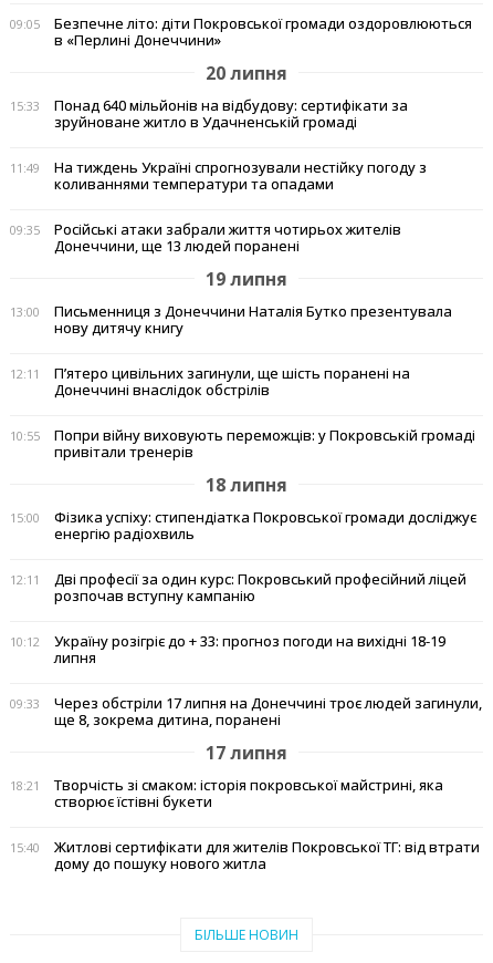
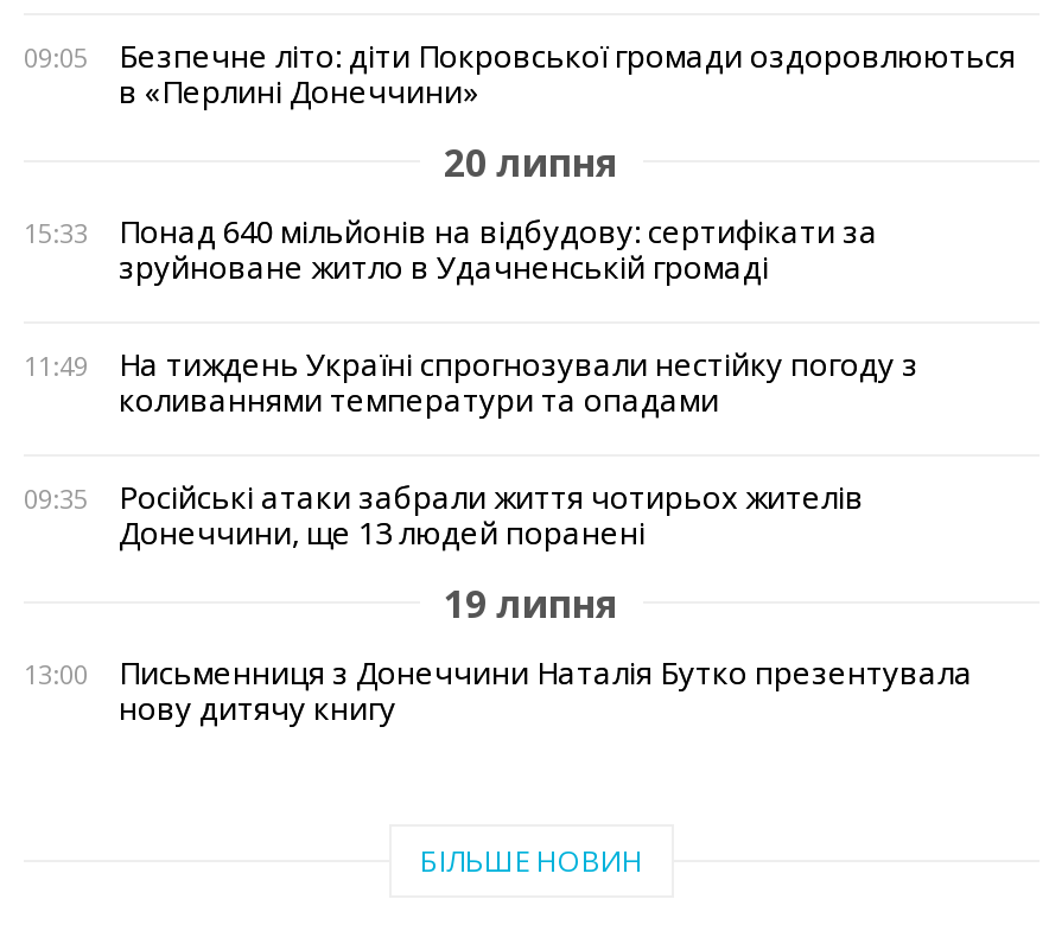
[10,363,482,873] 12:11 | П’ятеро цивільних загинули, ще шість поранені на | Донеччині внаслідок обстрілів | 10:55 | Попри війну виховують переможців: у Покровській громаді | привітали тренерів | 18 липня | 15:00 | Фізика успіху: стипендіатка Покровської громади досліджує | енергію радіохвиль | 12:11 | Дві професії за один курс: Покровський професійний ліцей | розпочав вступну кампанію | 10:12 | Україну розігріє до + 33: прогноз погоди на вихідні 18-19 | липня | 09:33 | Через обстріли 17 липня на Донеччині троє людей загинули, | ще 8, зокрема дитина, поранені | 17 липня | 18:21 | Творчість зі смаком: історія покровської майстрині, яка | створює їстівні букети | 15:40 | Житлові сертифікати для жителів Покровської ТГ: від втрати | дому до пошуку нового житла -> none

